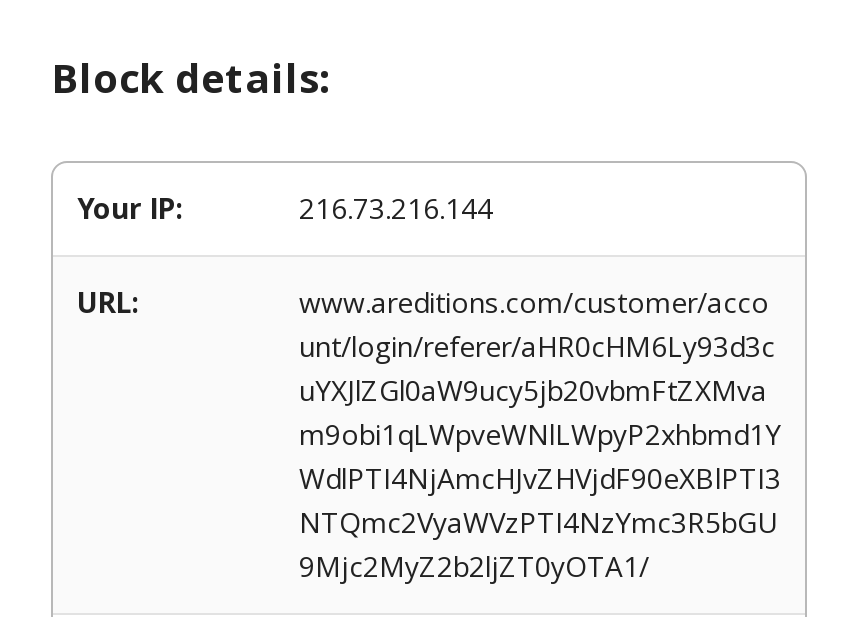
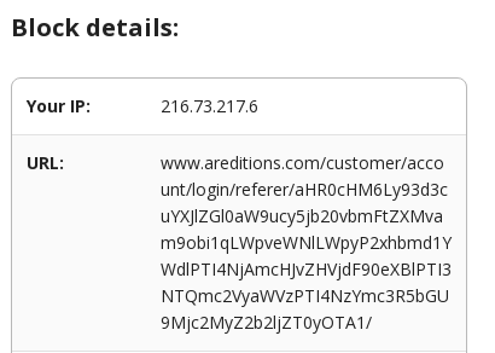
[299,189,493,227] 216.73.216.144 -> [161,94,258,117] 216.73.217.6

